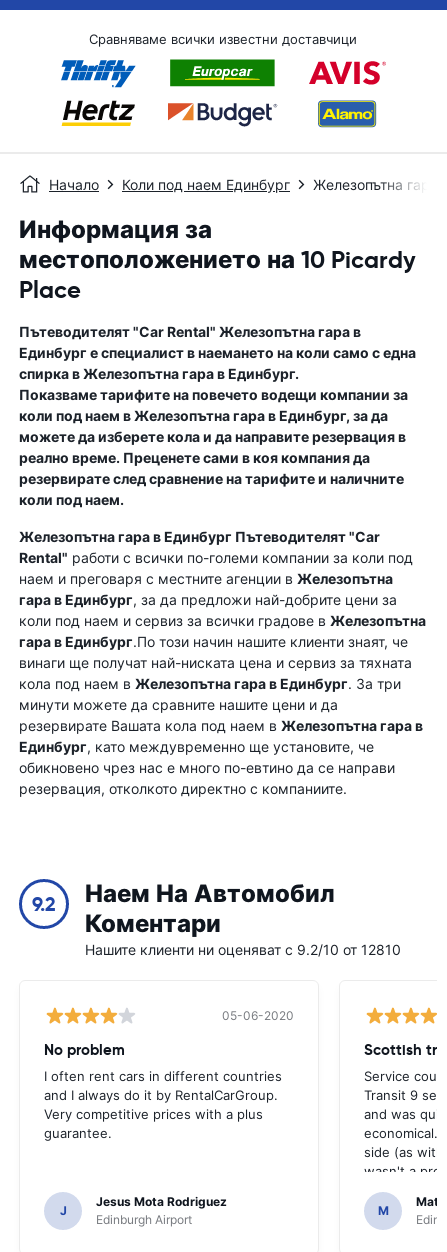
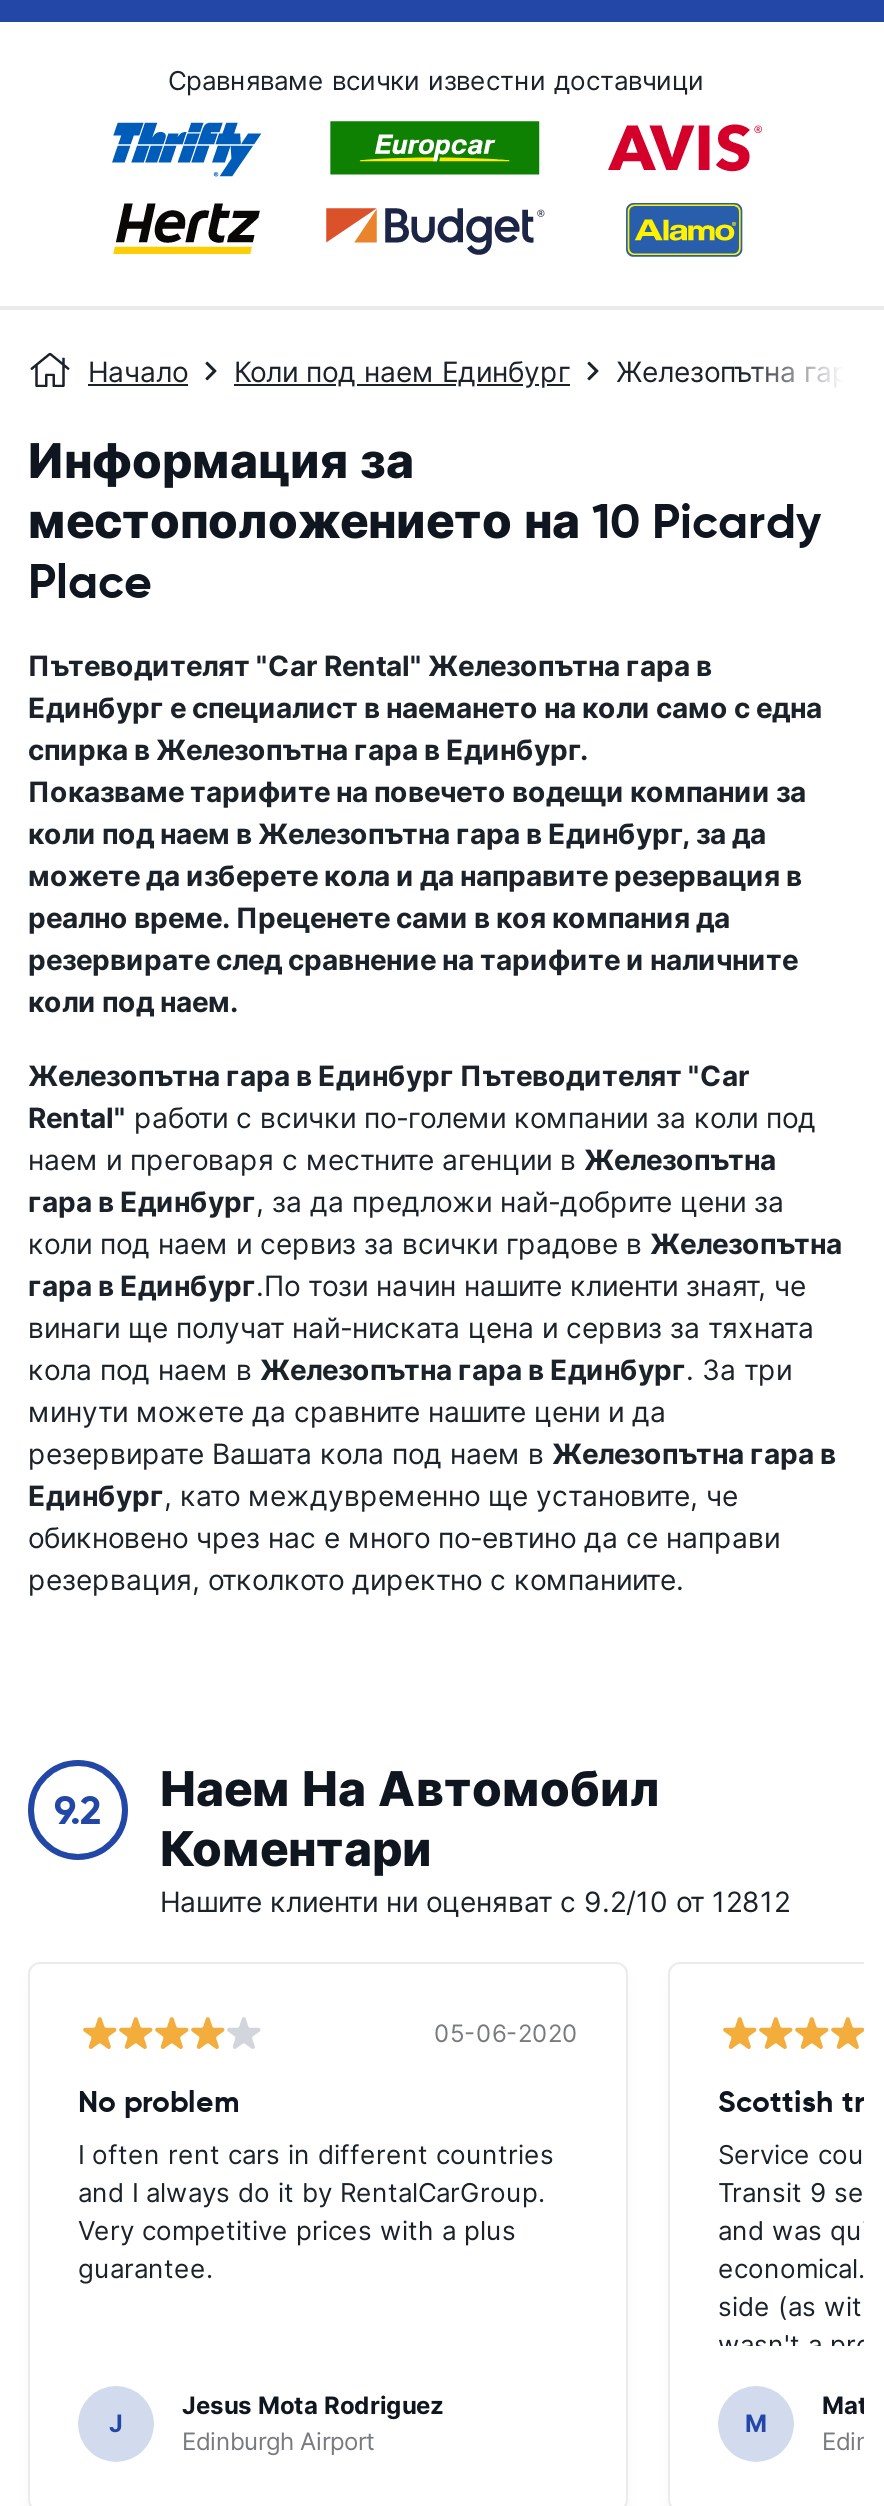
[85,941,401,958] Нашите клиенти ни оценяват с 9.2/10 от 12810 -> [160,1884,790,1918] Нашите клиенти ни оценяват с 9.2/10 от 12812

